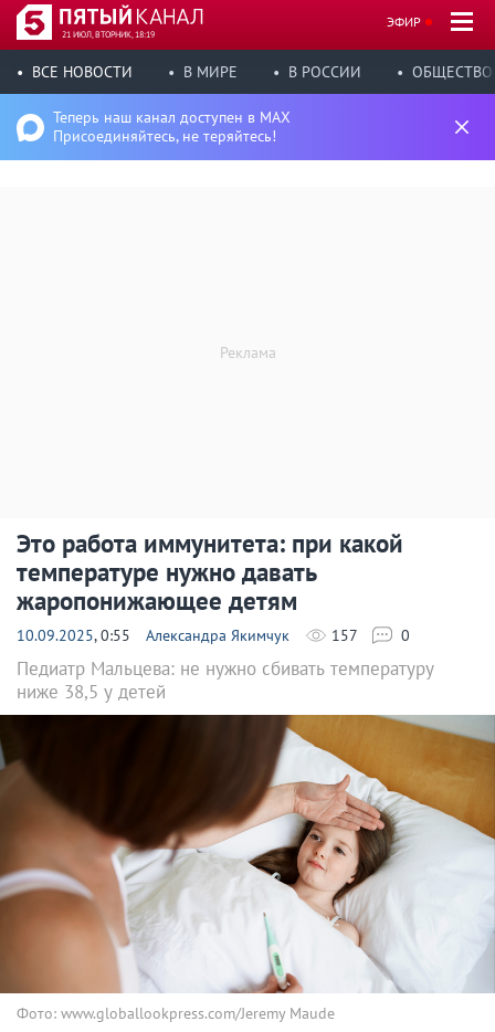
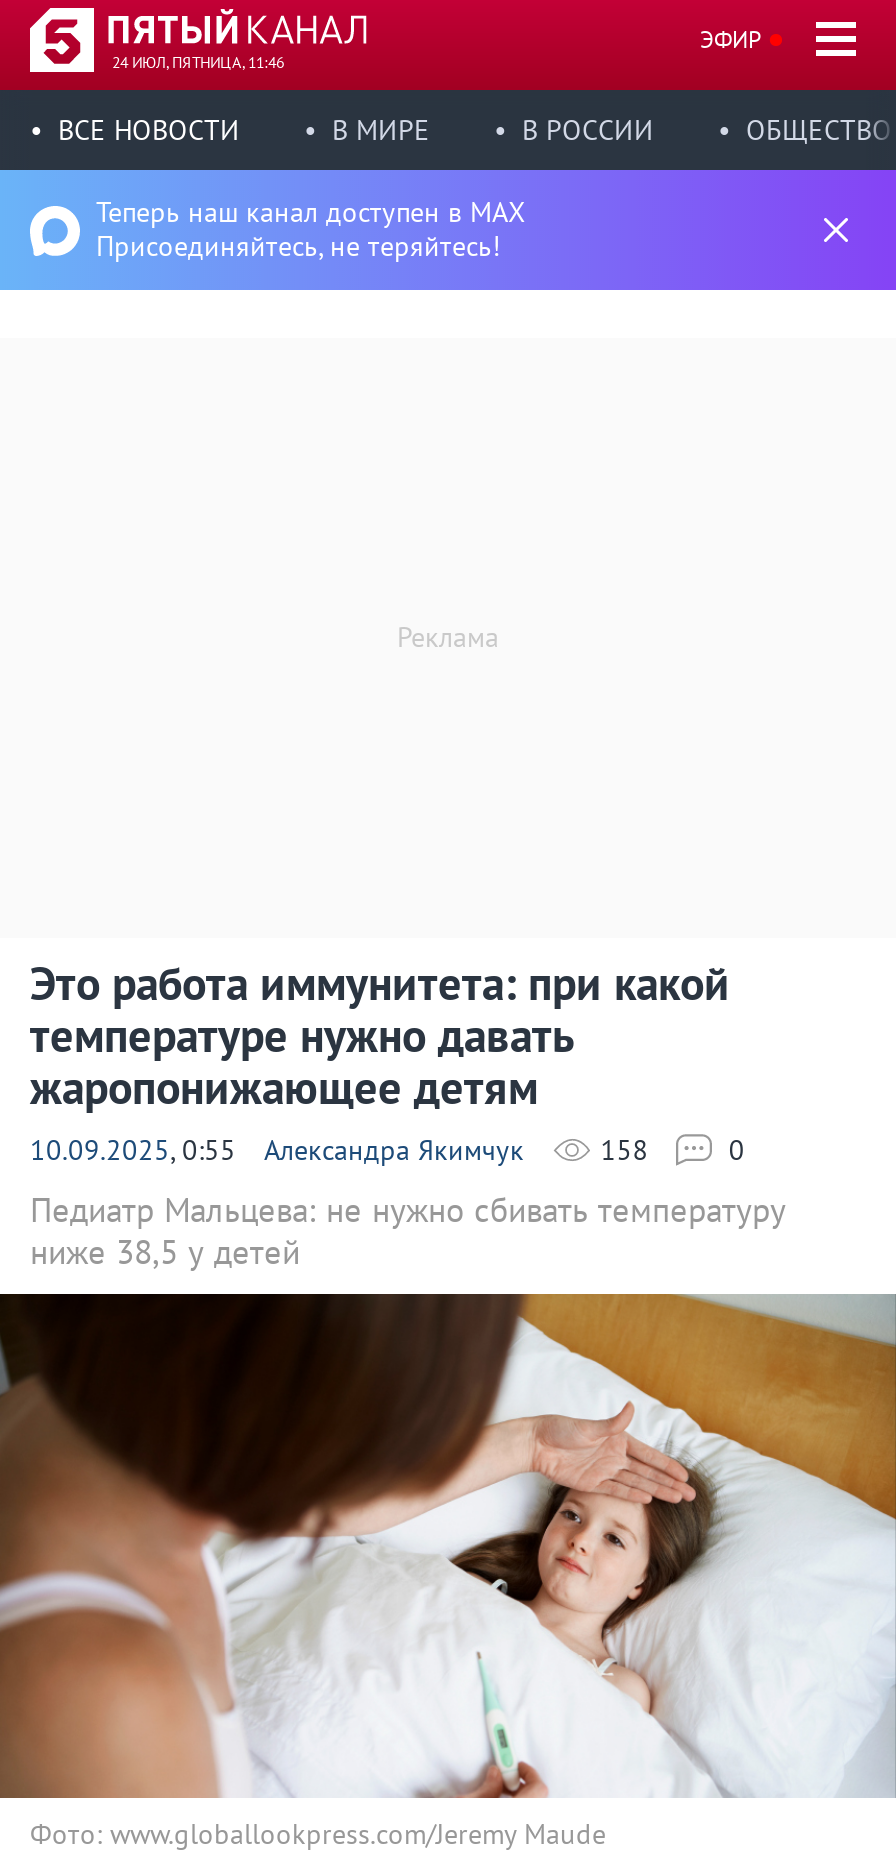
[62,29,155,40] 21 ИЮЛ, ВТОРНИК, 18:19 -> [112,52,284,72] 24 ИЮЛ, ПЯТНИЦА, 11:46
[332,625,357,645] 157 -> [600,1132,648,1168] 158

